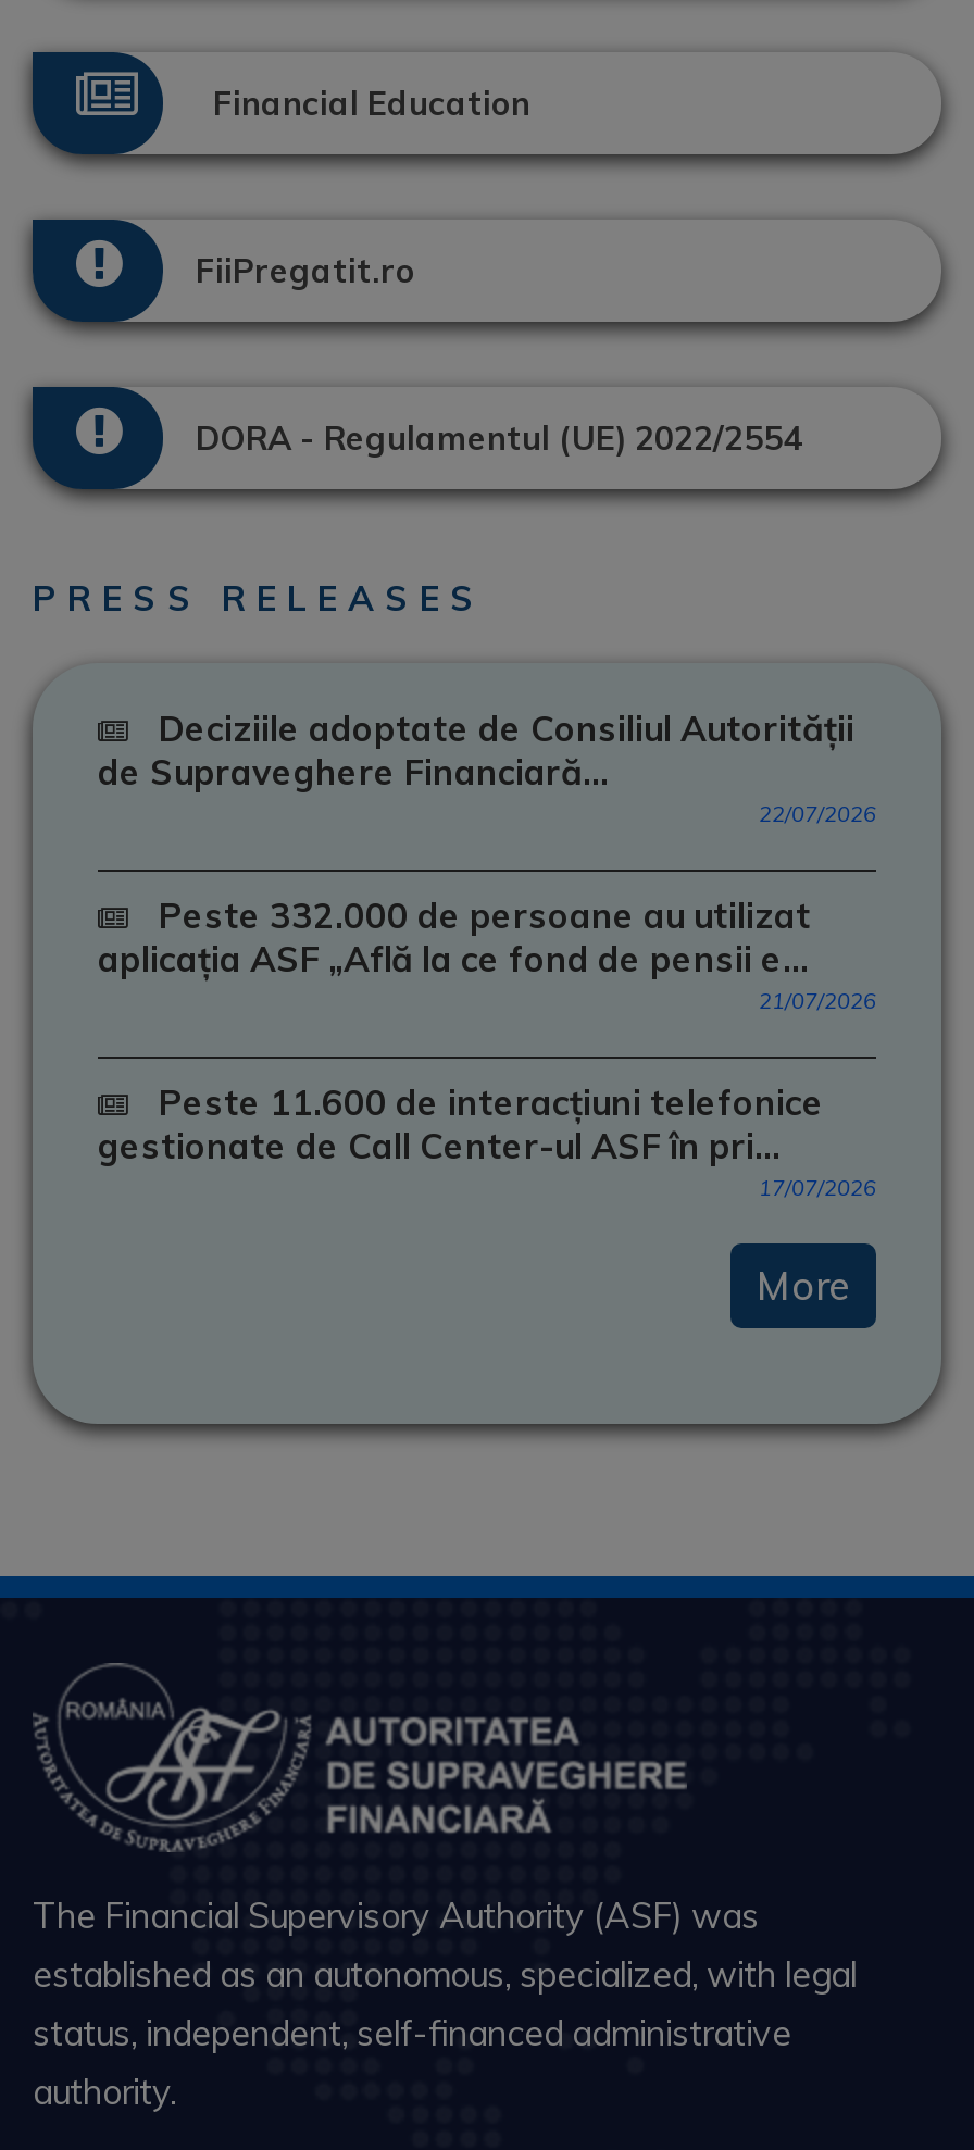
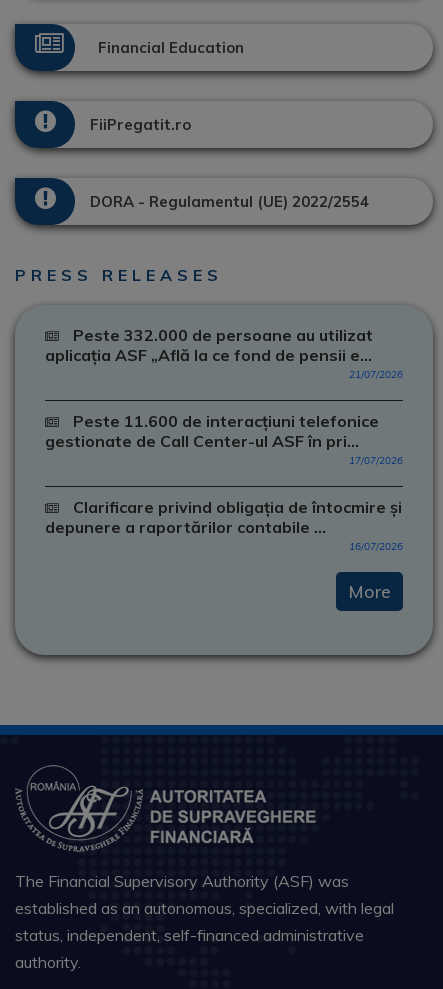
[98,707,876,828] Deciziile adoptate de Consiliul Autorității | de Supraveghere Financiară... | 22/07/2026 -> none
moved [98,893,876,1202] -> [45,325,403,467]: Peste 332.000 de persoane au utilizat | aplicația ASF „Află la ce fond de pensii e... | 21/07/2026 | Peste 11.600 de interacțiuni telefonice | gestionate de Call Center-ul ASF în pri... | 17/07/2026
none -> [45,497,403,553] Clarificare privind obligația de întocmire și | depunere a raportărilor contabile ... | 16/07/2026

